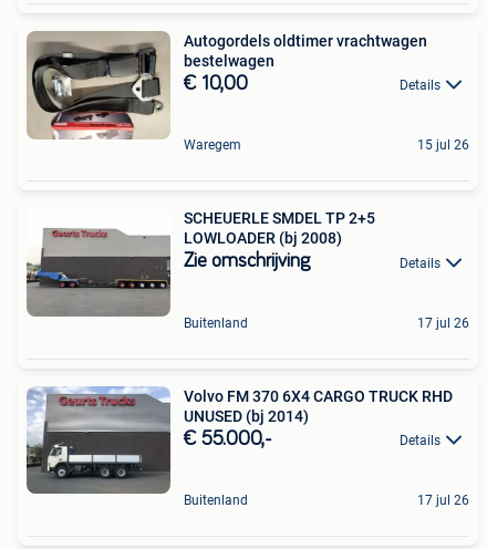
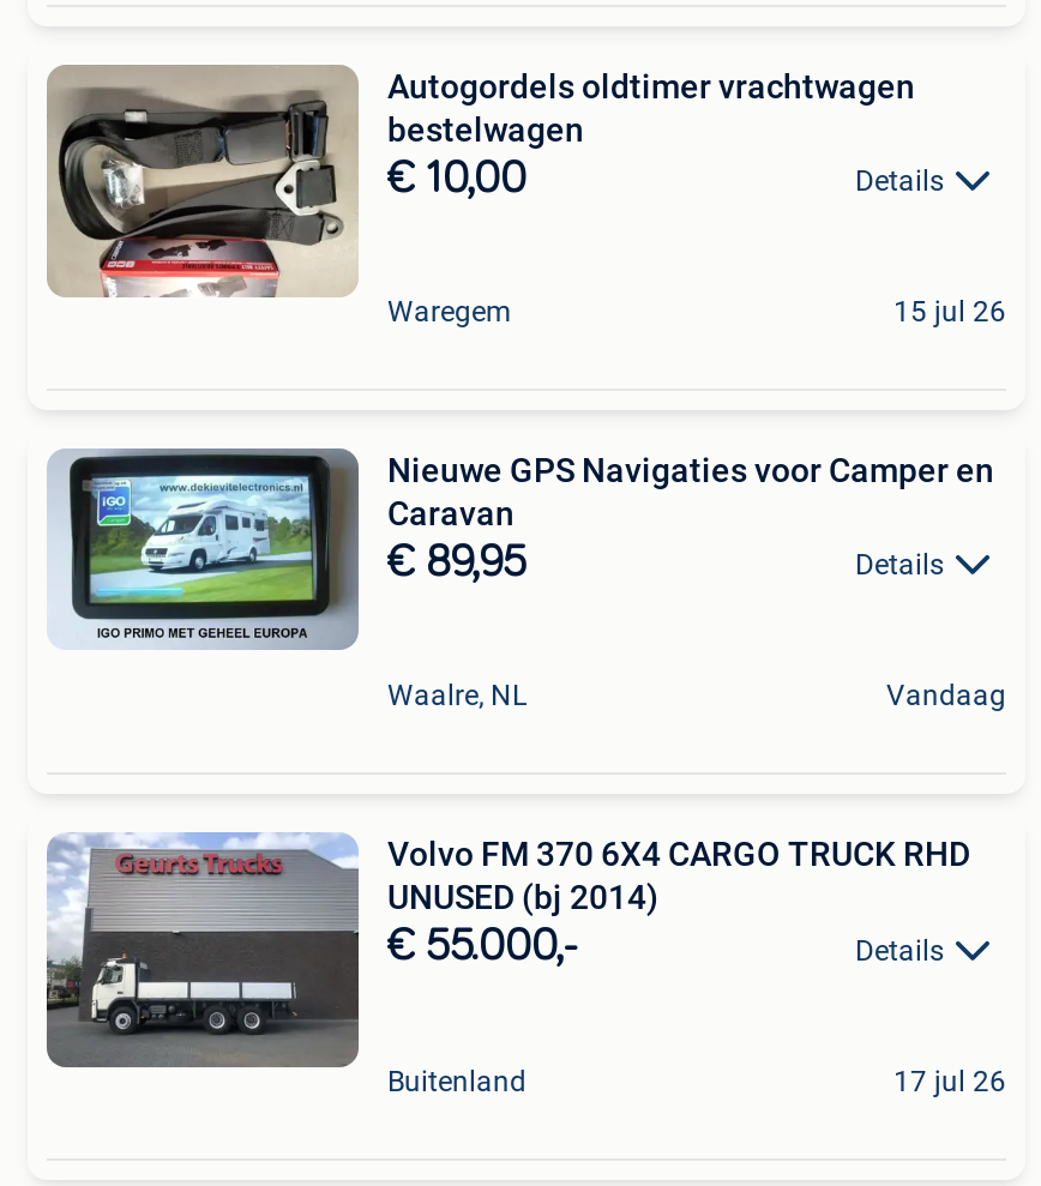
[25,209,375,318] [image] | SCHEUERLE SMDEL TP 2+5 | LOWLOADER (bj 2008) | Zie omschrijving -> [47,447,994,682] [image] | Nieuwe GPS Navigaties voor Camper en | Caravan | € 89,95
[184,315,469,330] Buitenland | 17 jul 26 -> [387,679,1006,712] Waalre, NL | Vandaag

